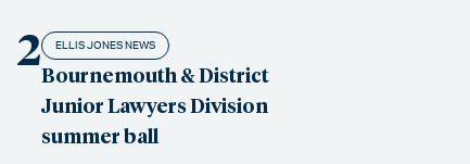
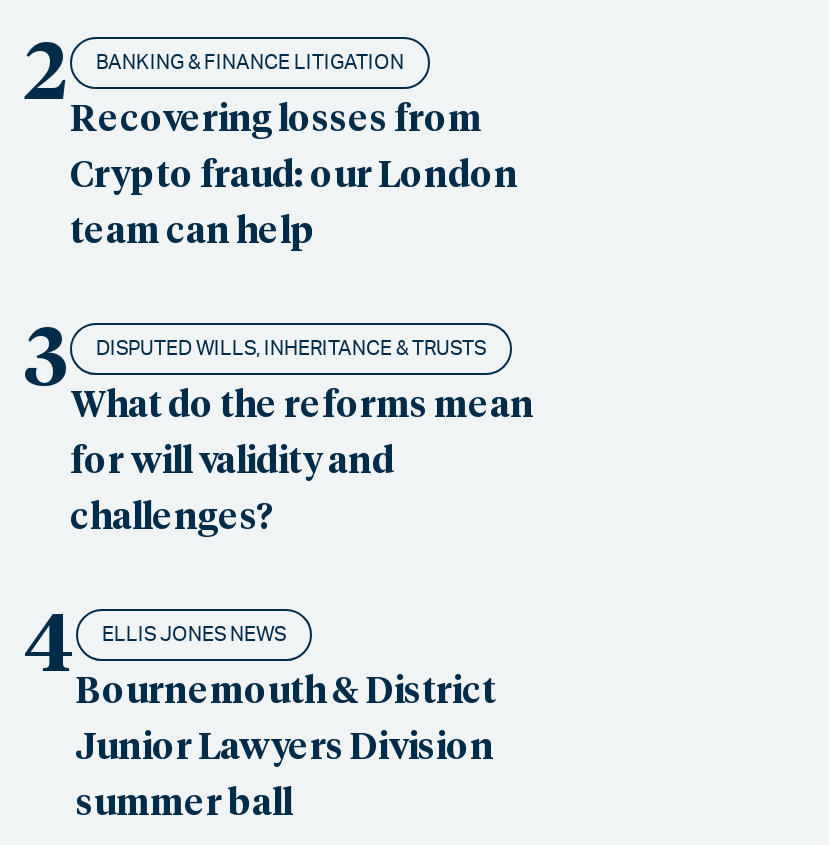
none -> [24,51,534,691] BANKING & FINANCE LITIGATION | Recovering losses from | Crypto fraud: our London | team can help | 3 | DISPUTED WILLS, INHERITANCE & TRUSTS | What do the reforms mean | for will validity and | challenges? | 4

